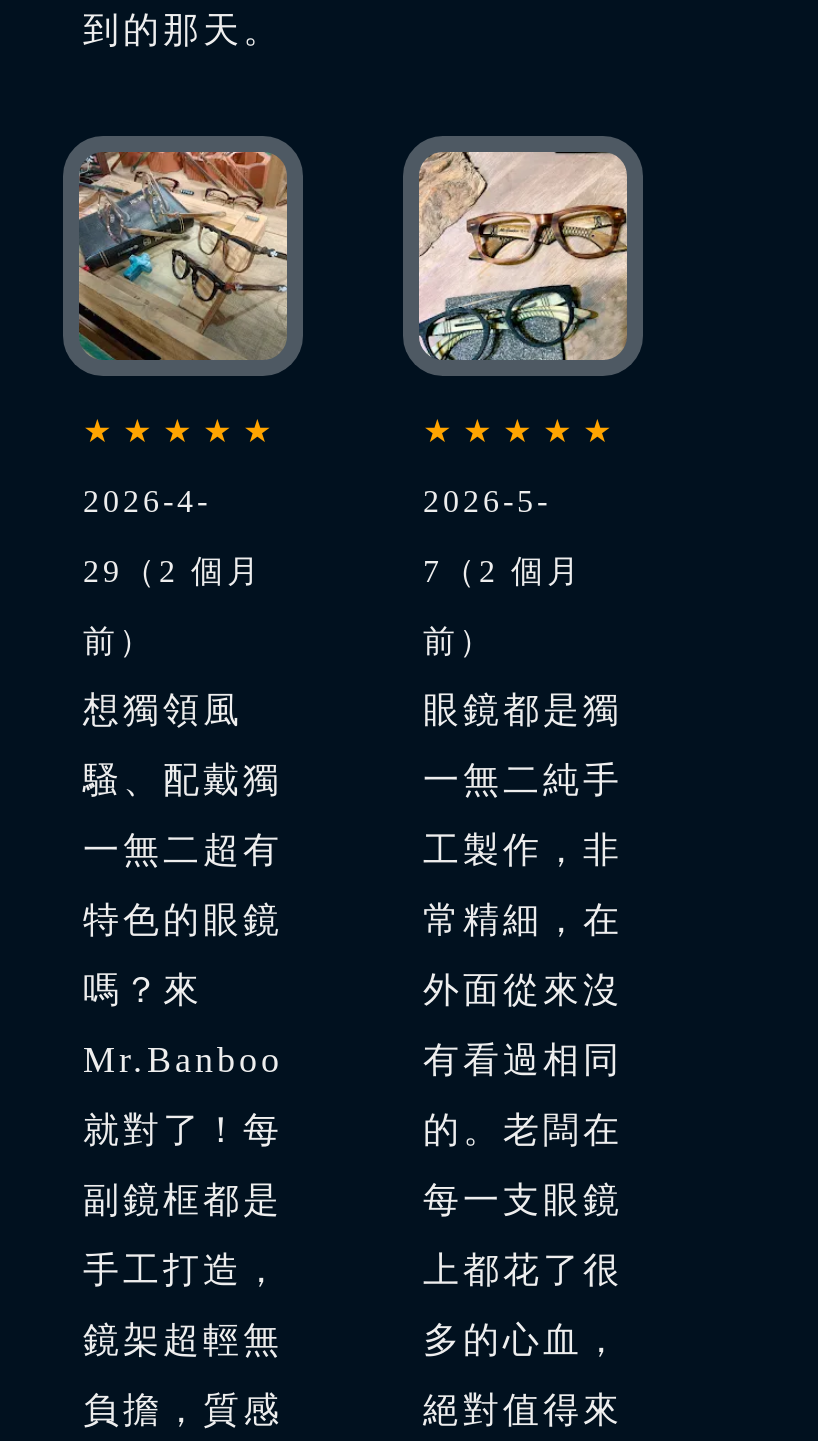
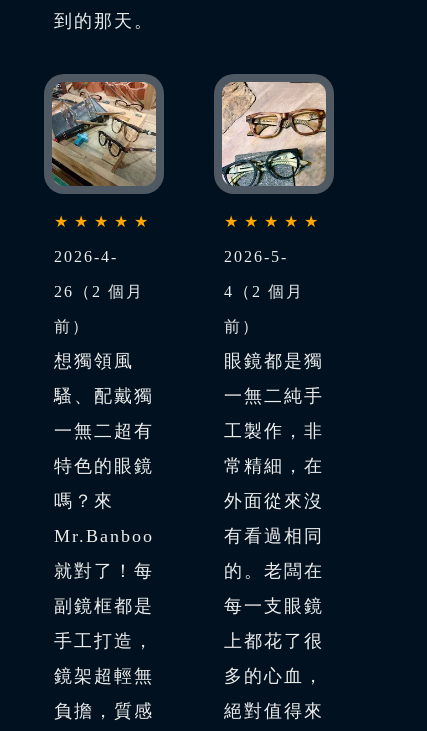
[83,555,263,589] 29（2 個月 -> [54,283,144,300] 26（2 個月
[423,555,583,589] 7（2 個月 -> [224,283,304,300] 4（2 個月

